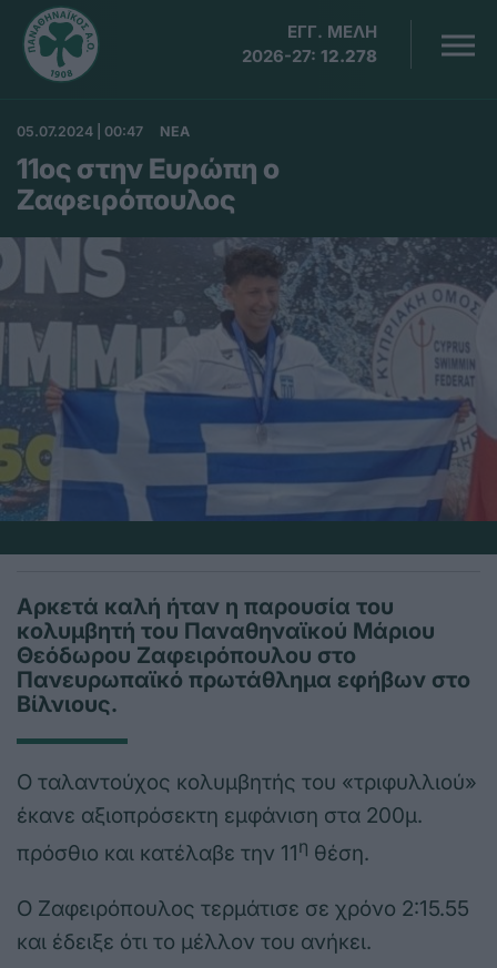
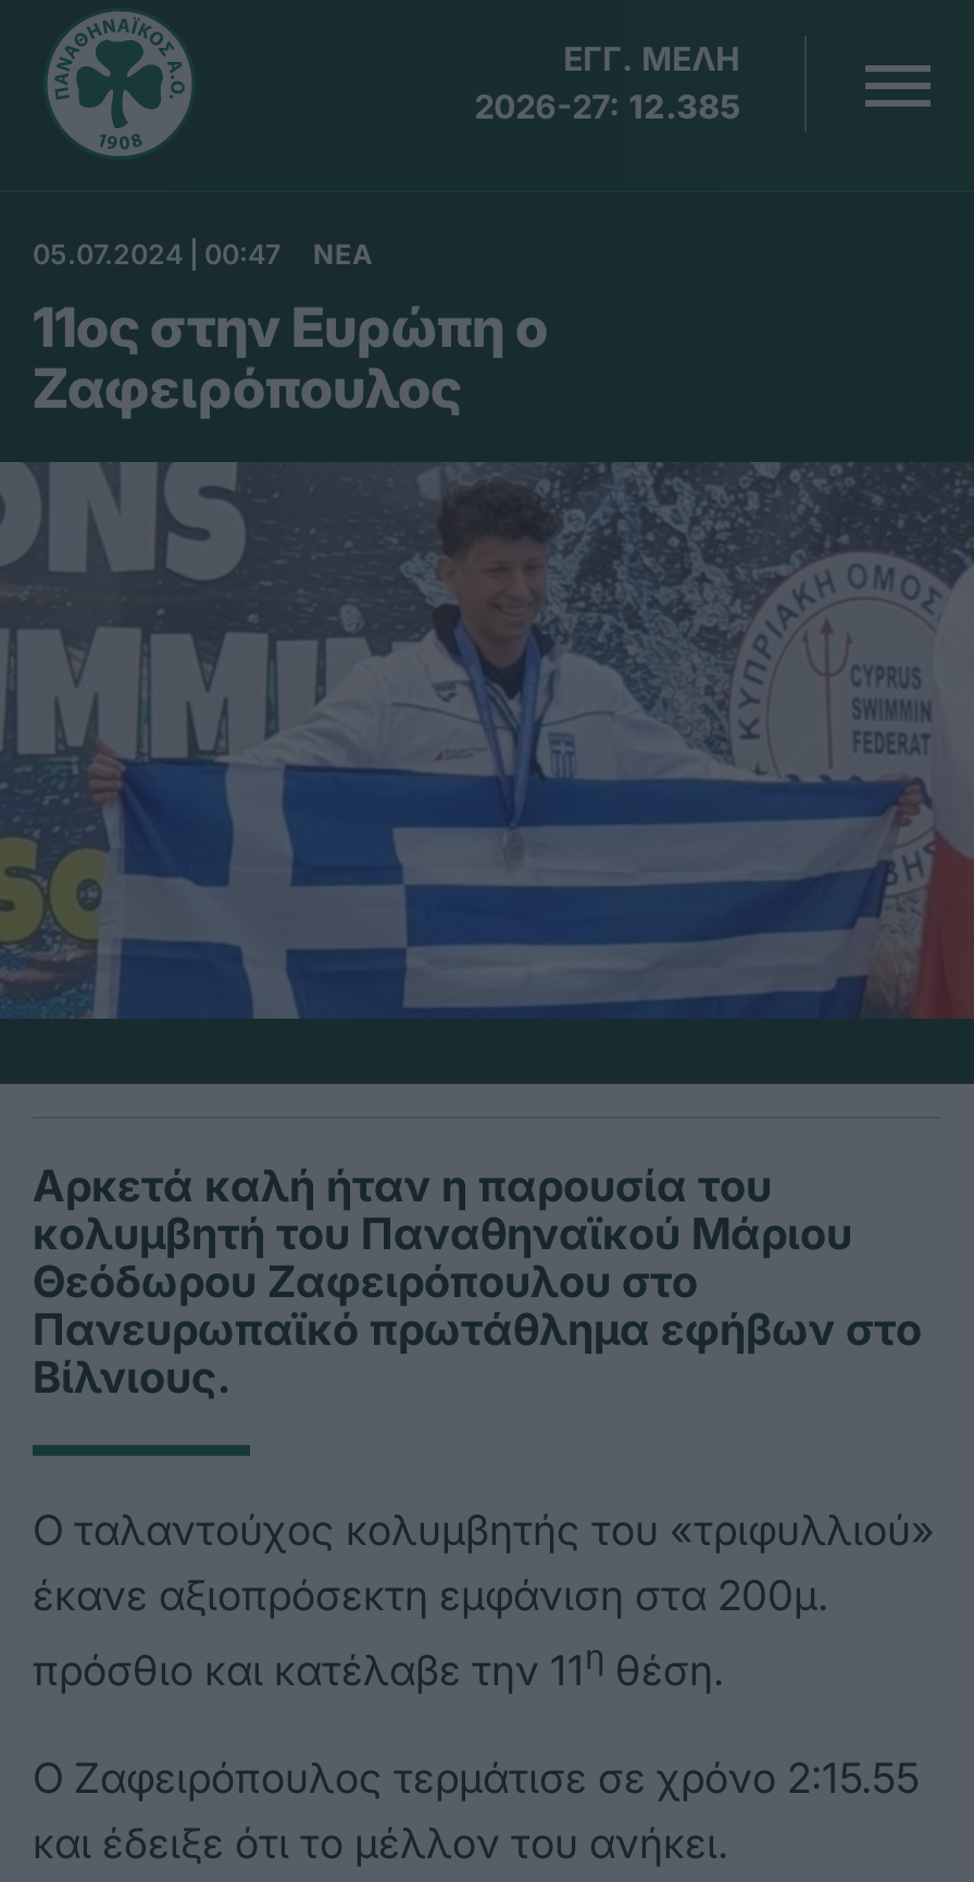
[242,45,377,67] 2026-27: 12.278 -> [474,86,739,127] 2026-27: 12.385

